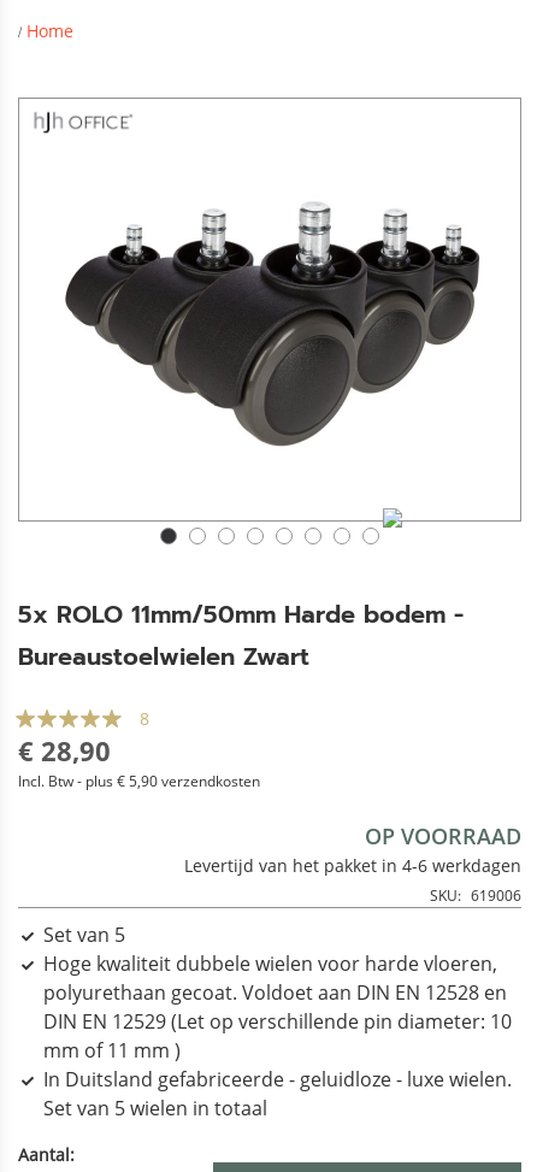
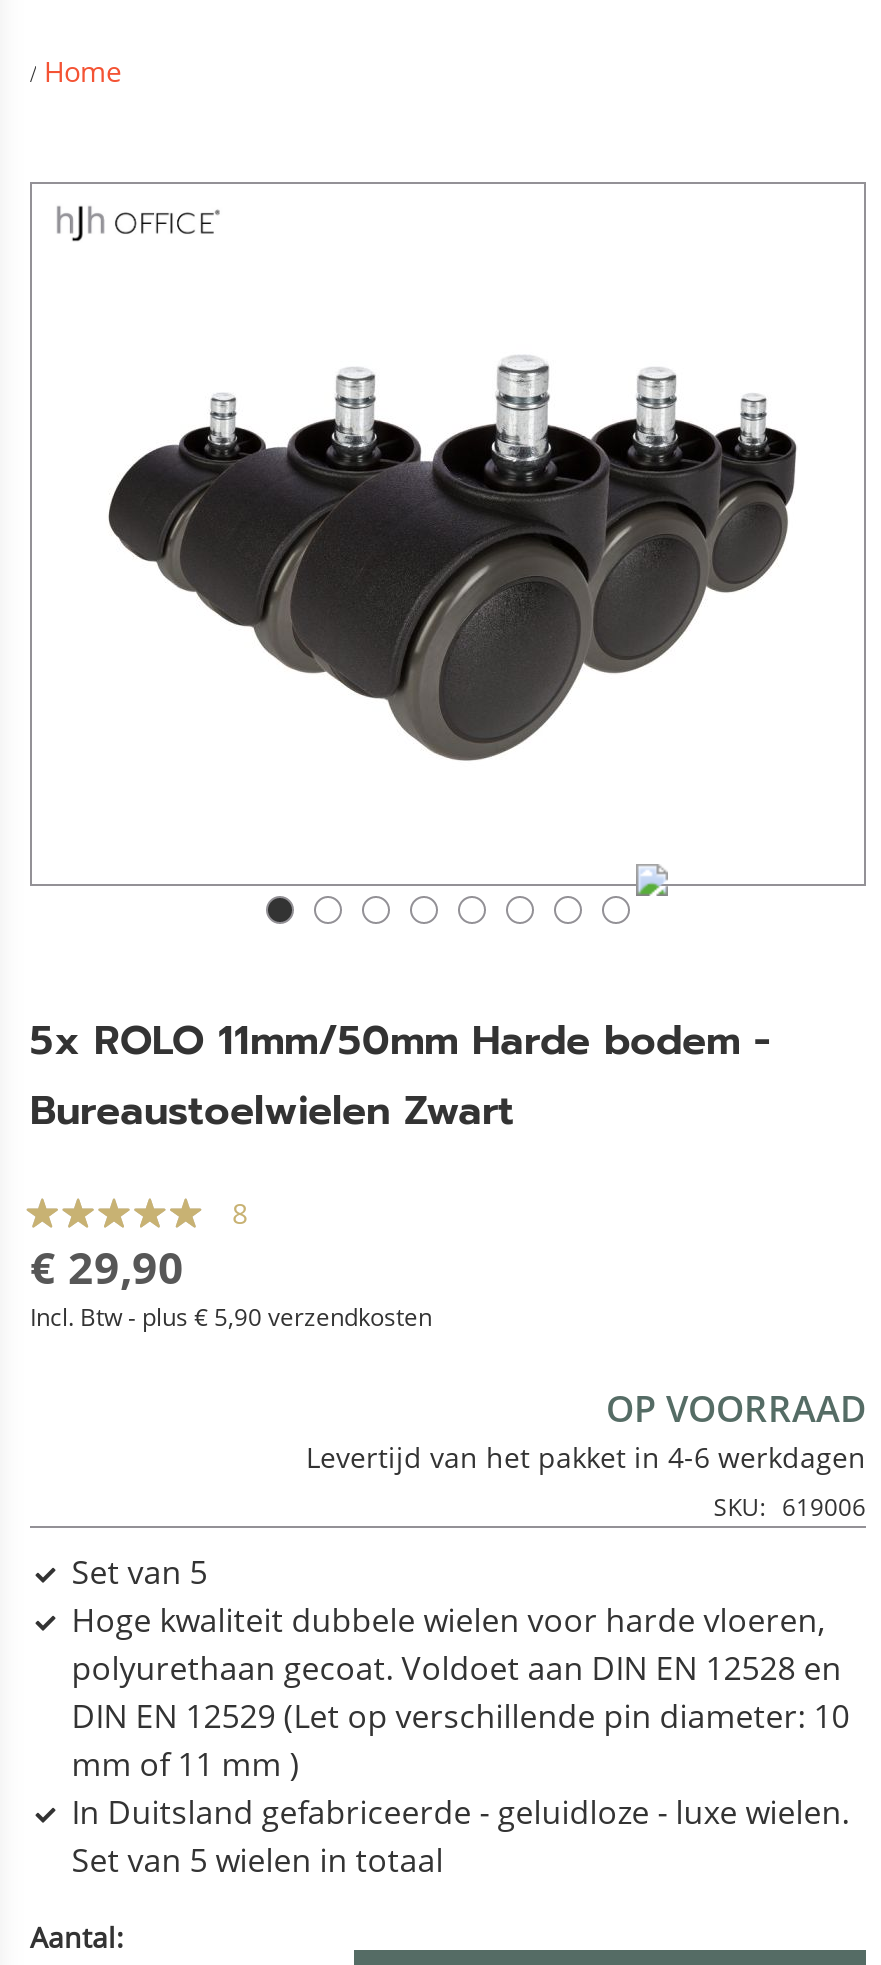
[18,732,111,768] € 28,90 -> [30,1236,184,1296] € 29,90

